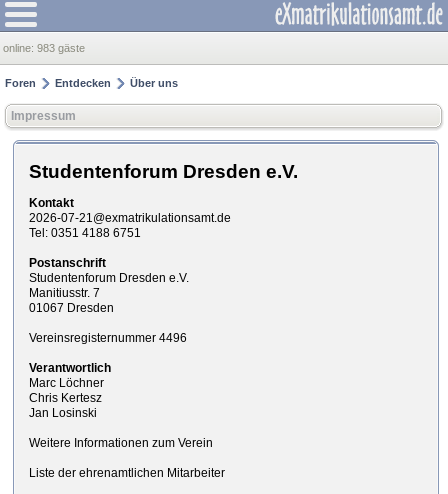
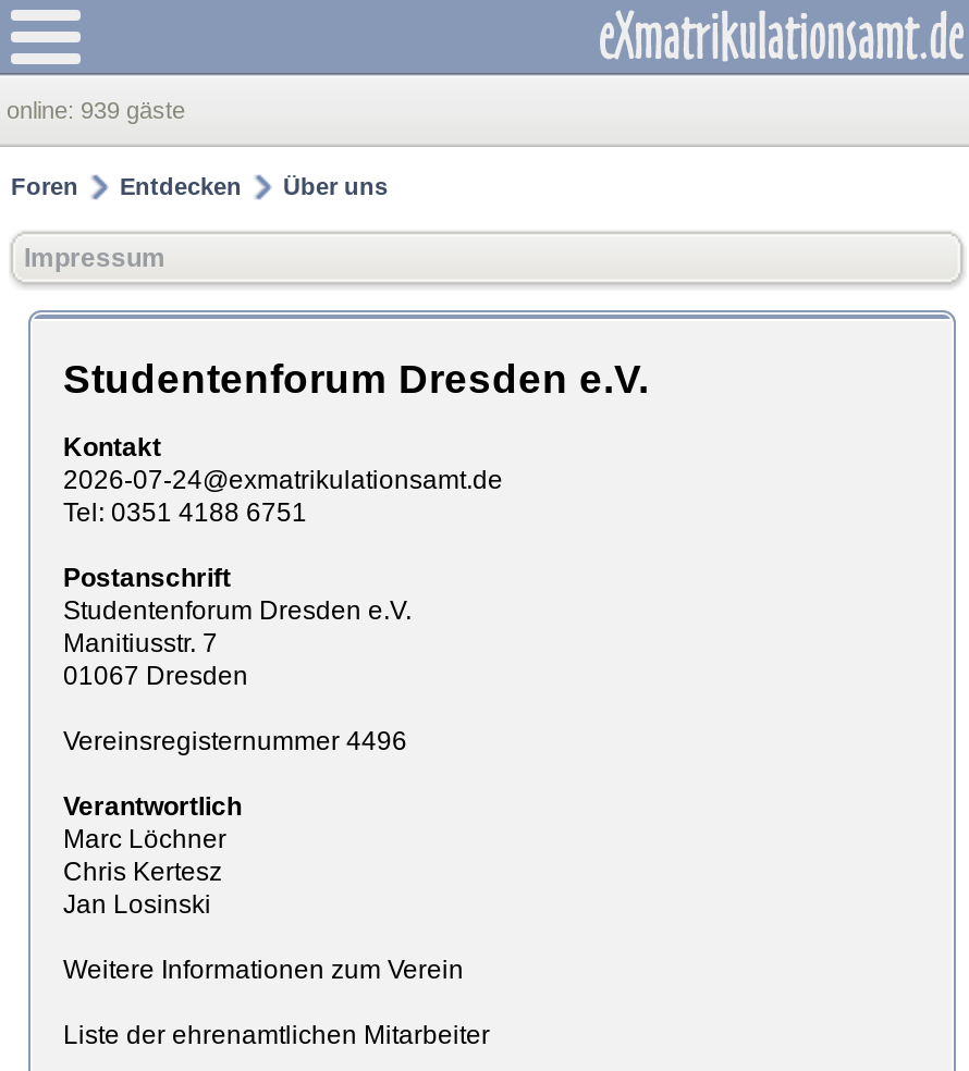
[3,42,85,54] online: 983 gäste -> [7,97,185,123] online: 939 gäste
[29,211,231,225] 2026-07-21@exmatrikulationsamt.de -> [63,465,503,495] 2026-07-24@exmatrikulationsamt.de

